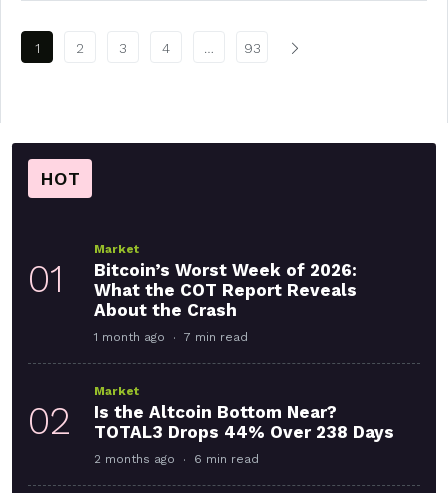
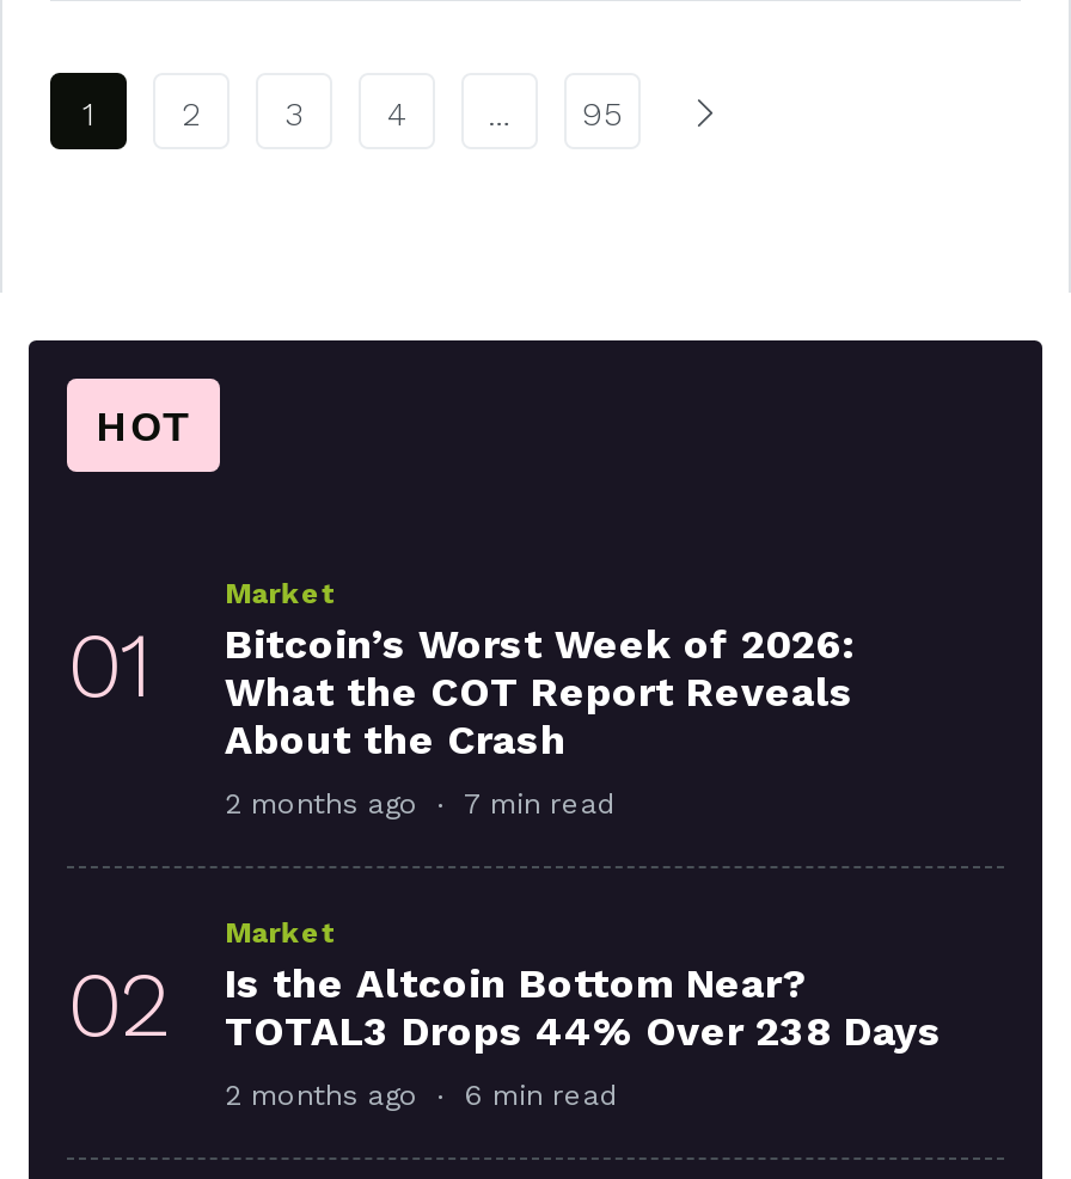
[243,40,260,56] 93 -> [582,96,623,134] 95
[94,330,248,344] 1 month ago 7 min read -> [225,789,617,822] 2 months ago 7 min read

